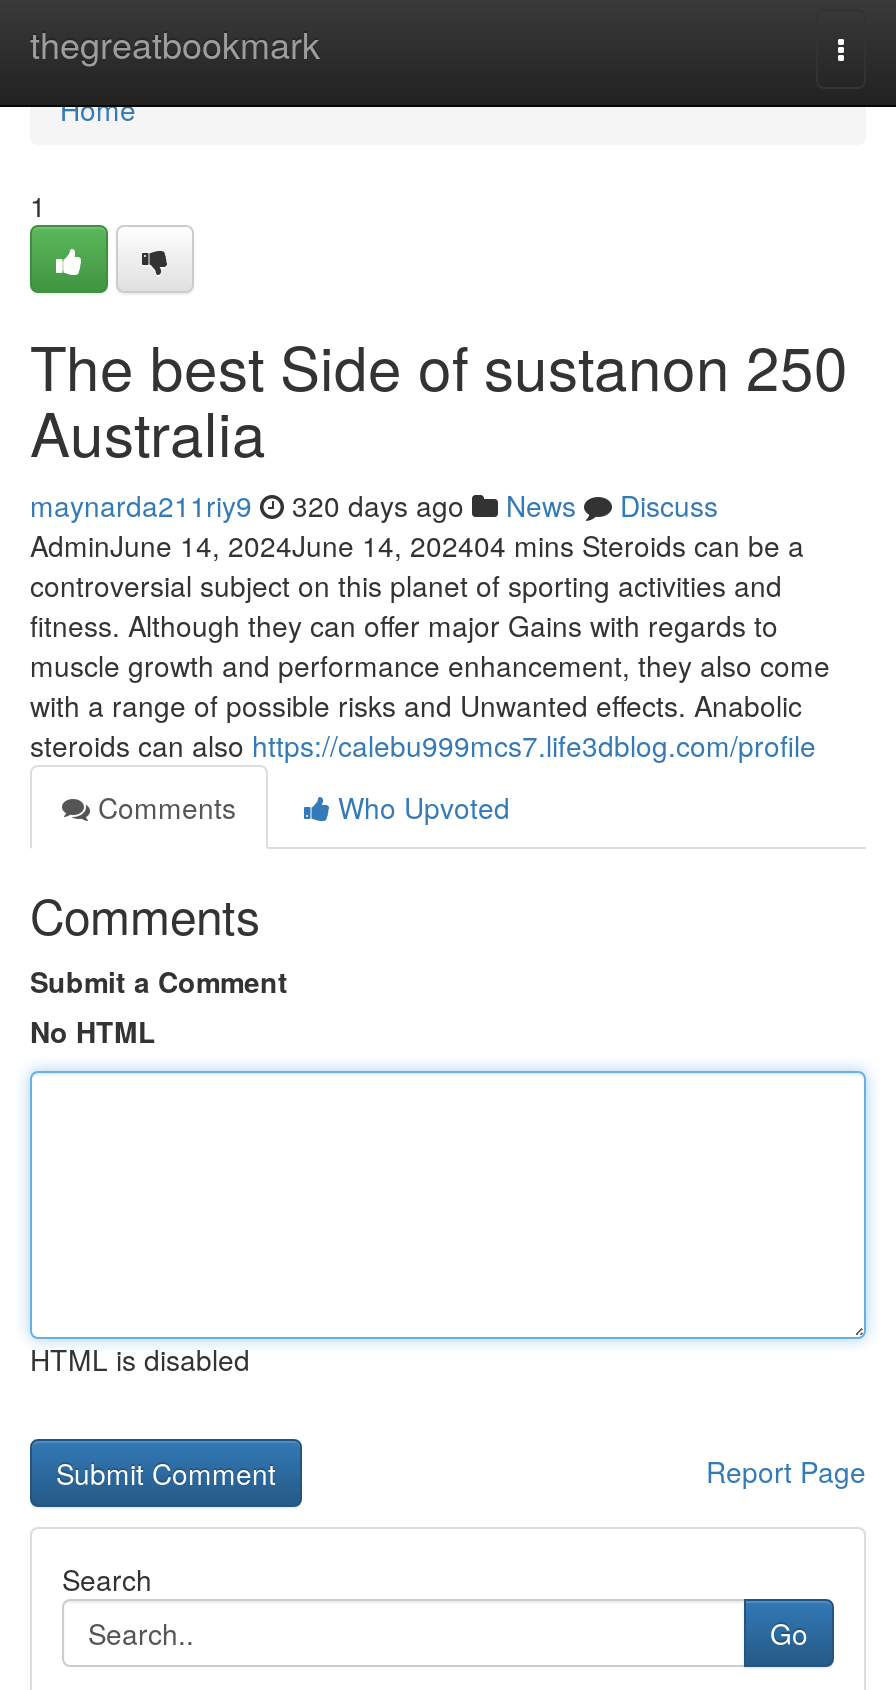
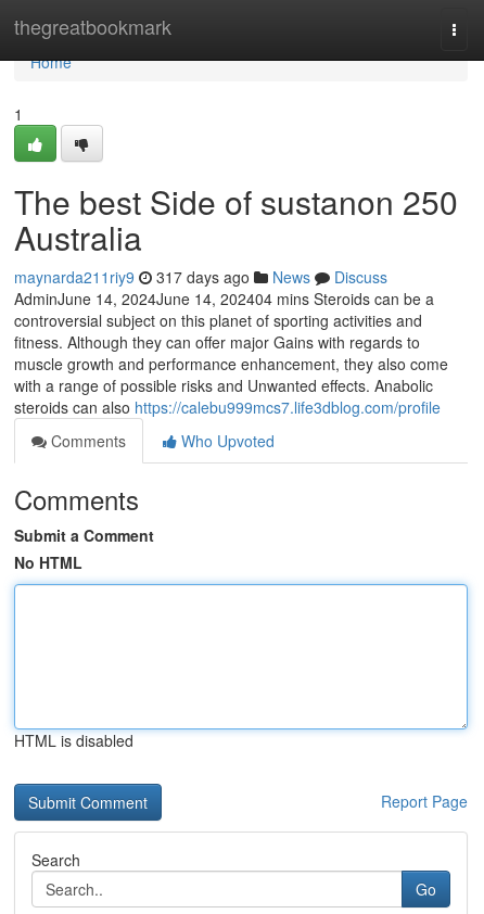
[30,485,718,525] maynarda211riy9 320 days ago News Discuss -> [14,266,387,288] maynarda211riy9 317 days ago News Discuss

